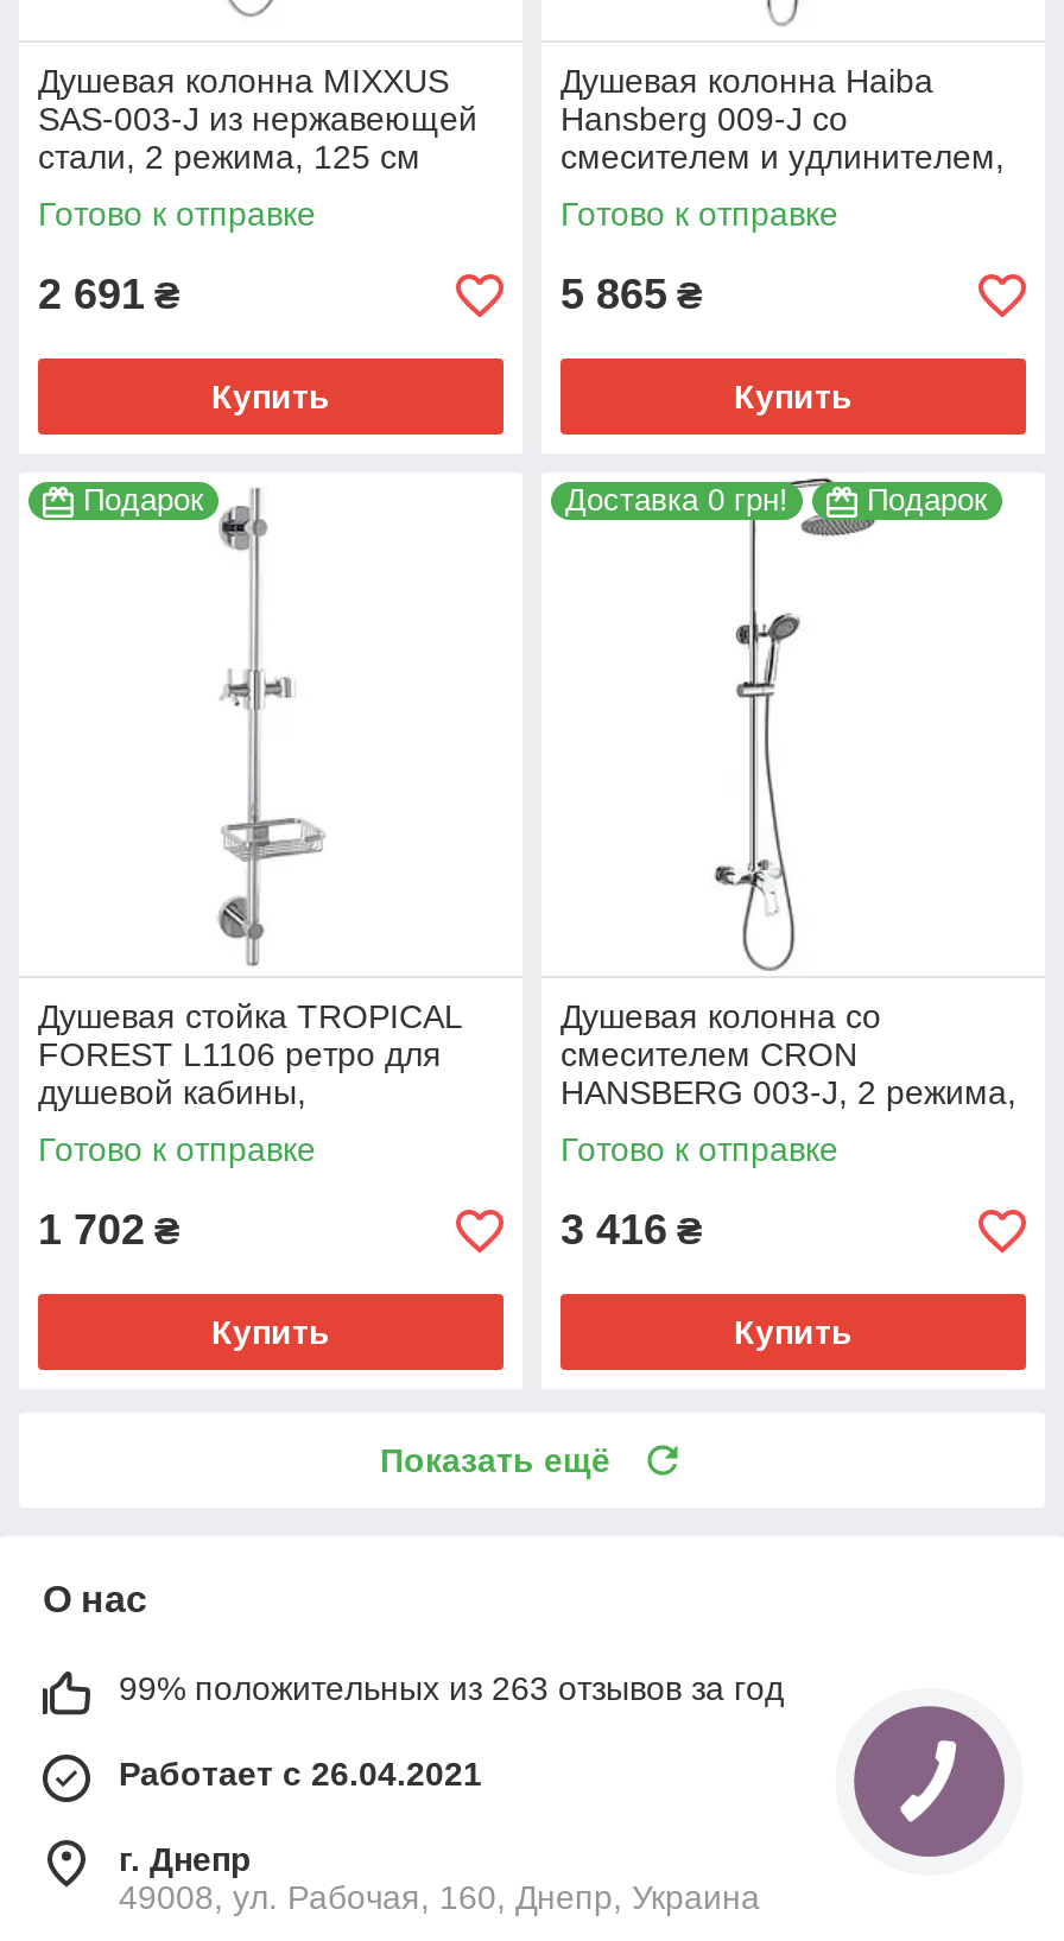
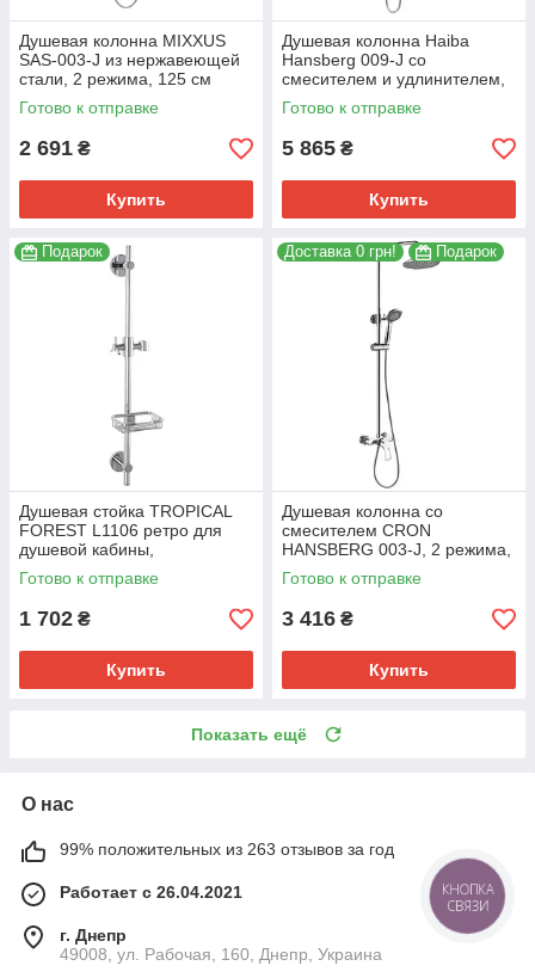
none -> [442,881,494,915] КНОПКА | СВЯЗИ

